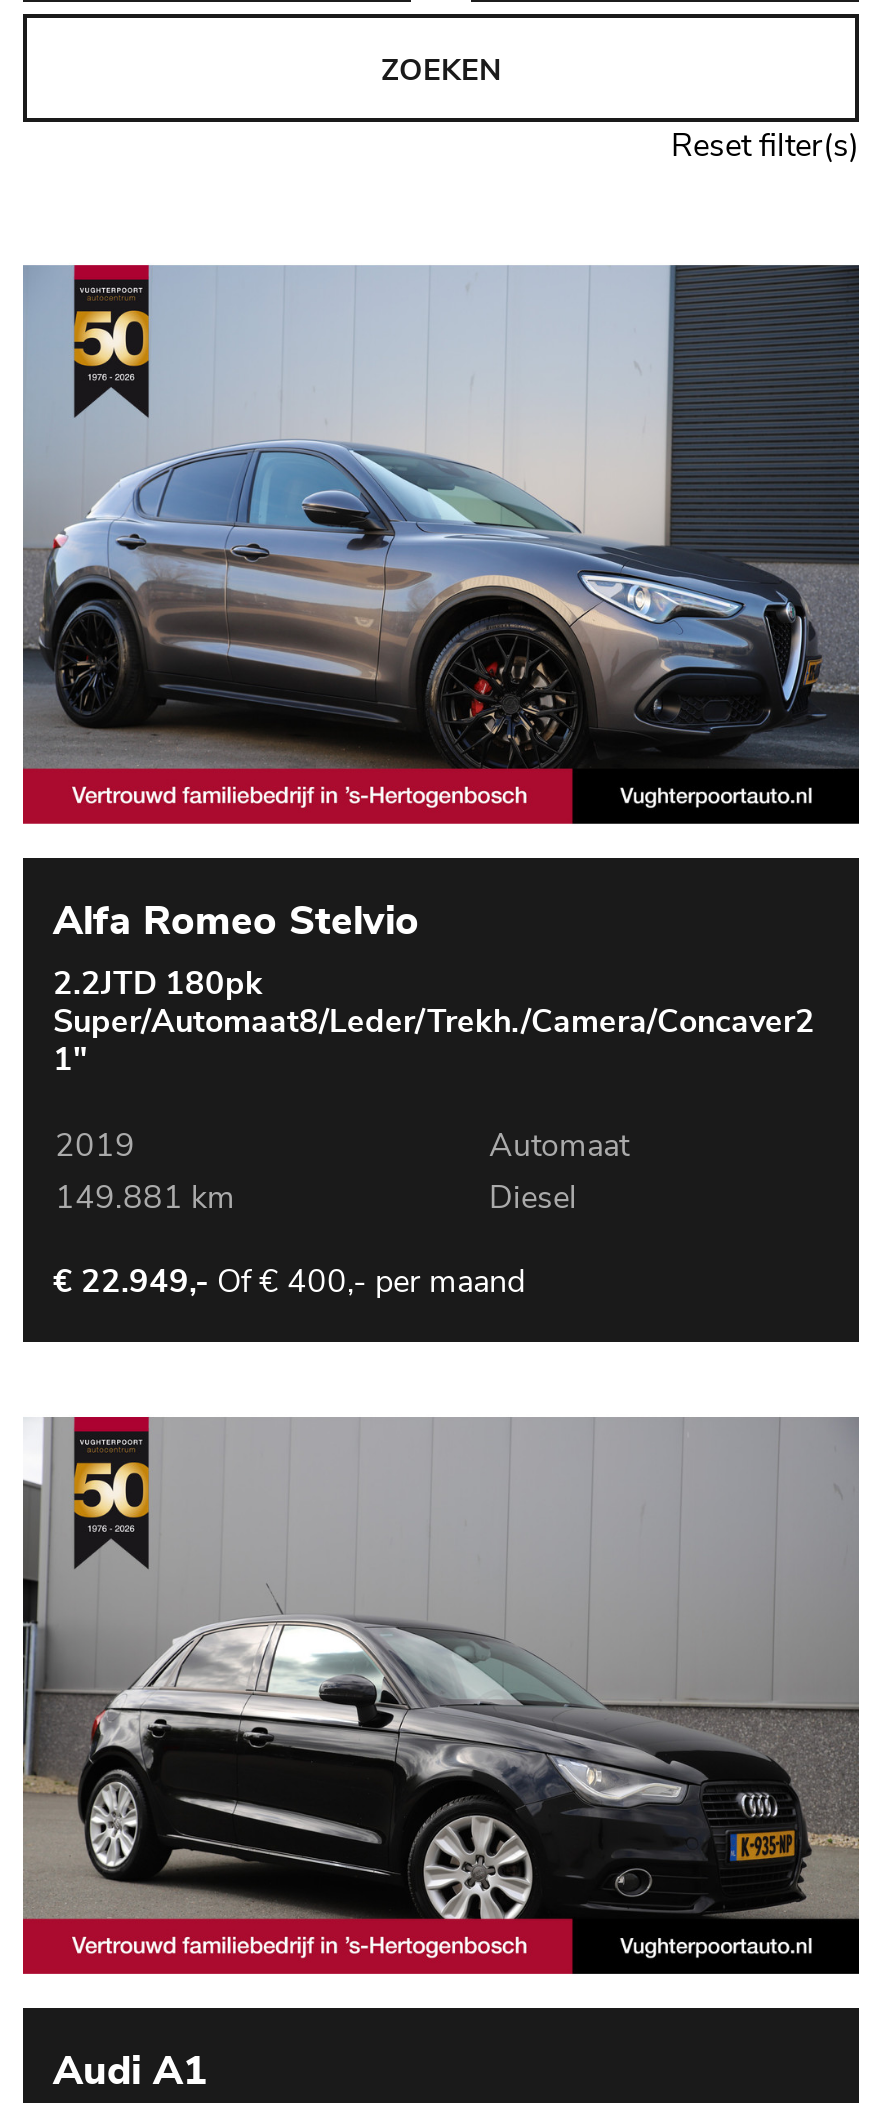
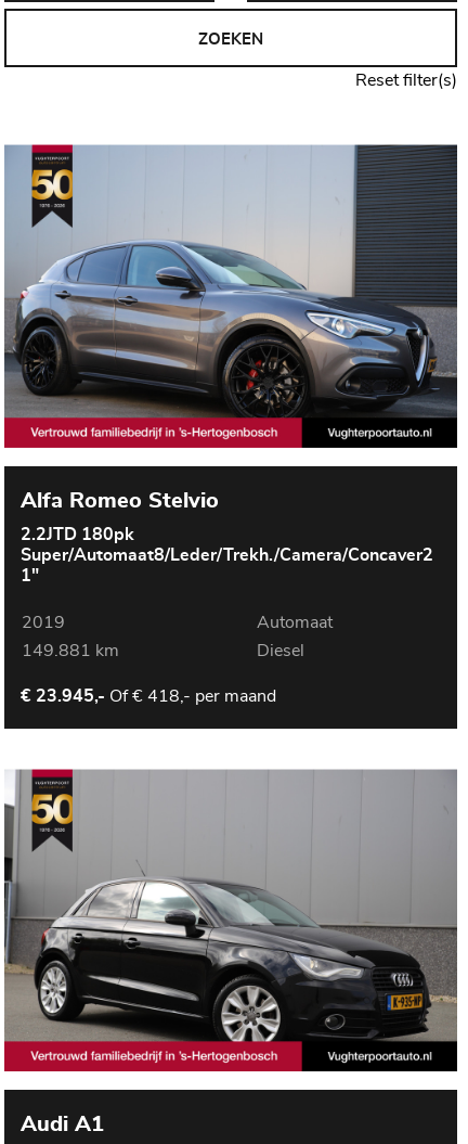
[53,1259,525,1303] € 22.949,- Of € 400,- per maand -> [21,684,276,708] € 23.945,- Of € 418,- per maand

